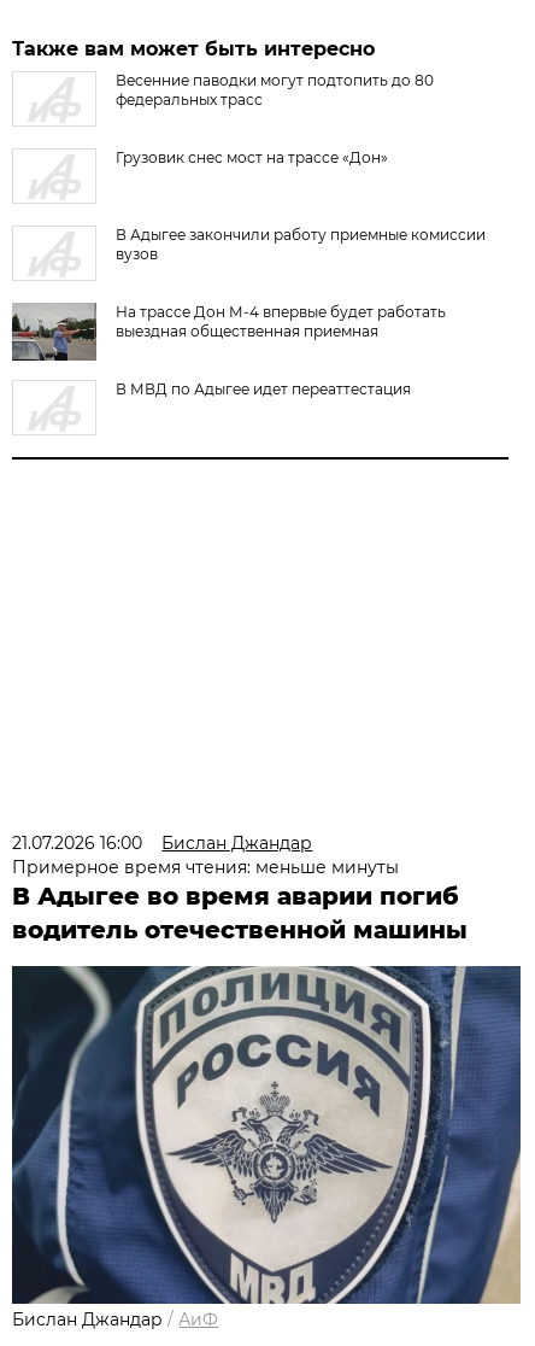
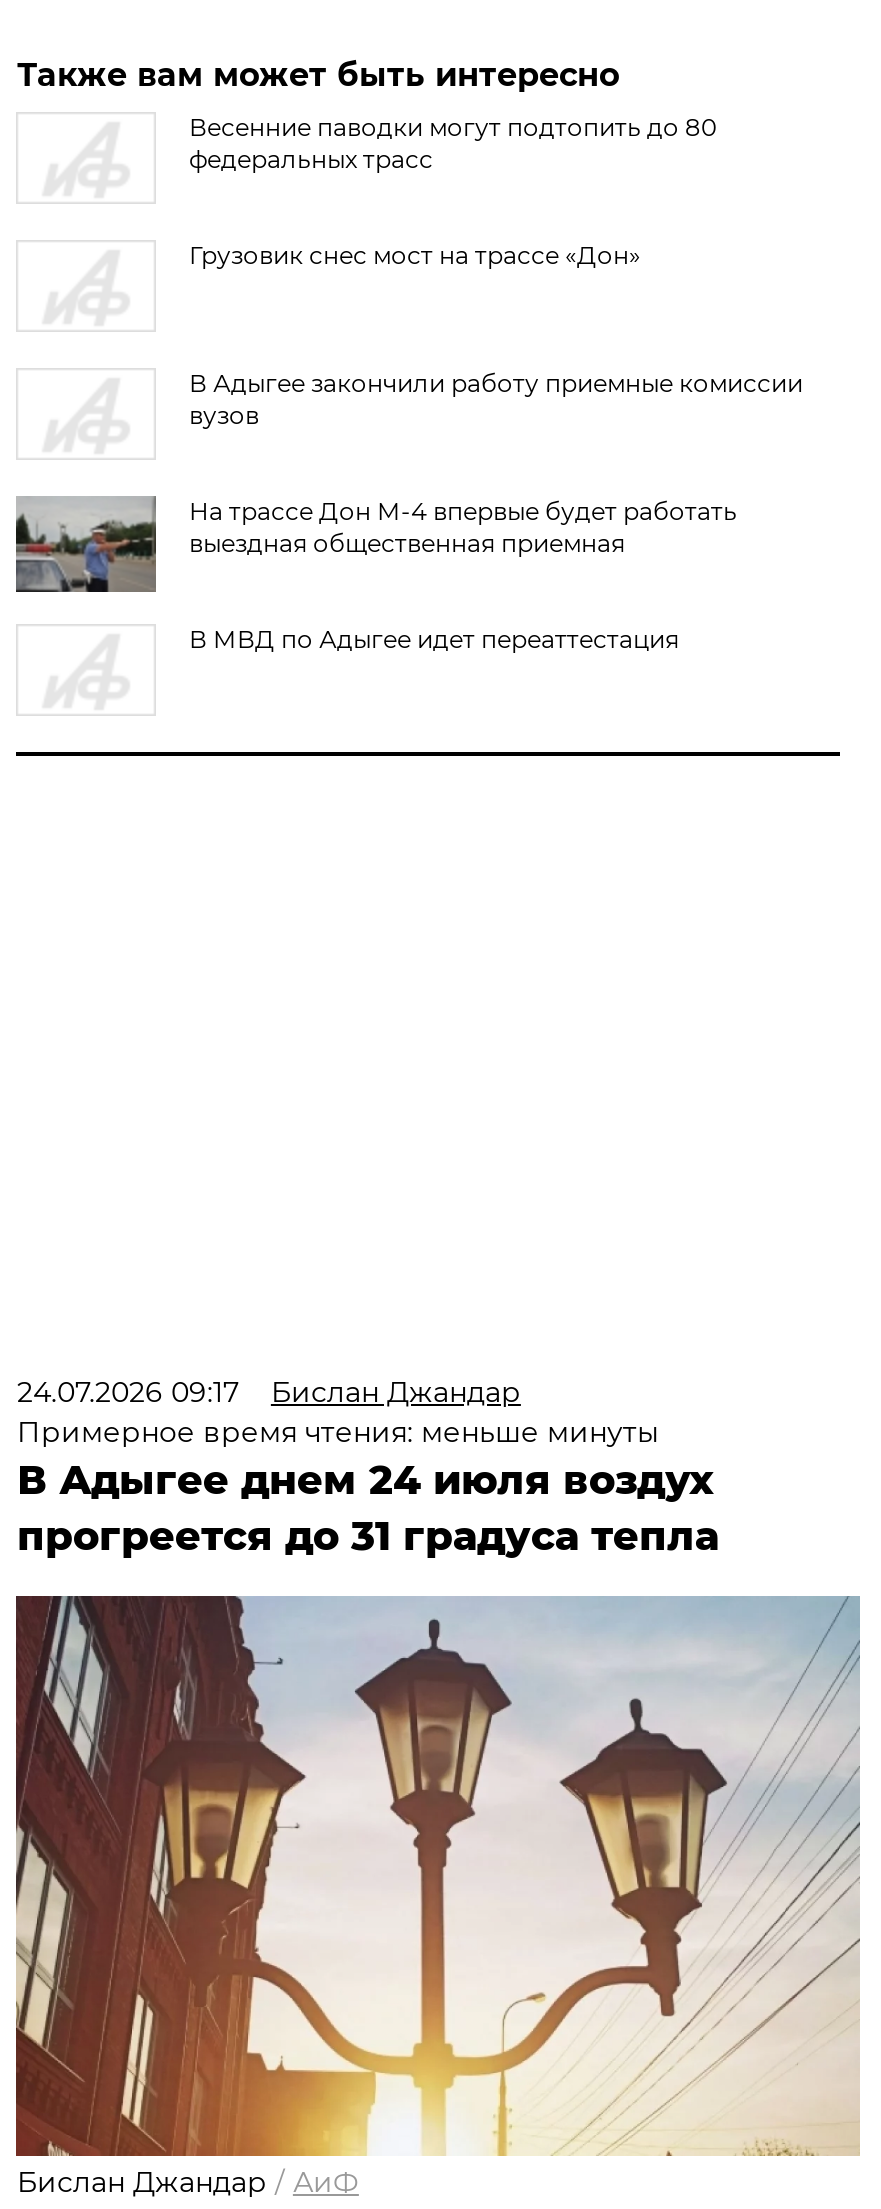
[13,832,313,854] 21.07.2026 16:00 Бислан Джандар -> [17,1374,521,1410] 24.07.2026 09:17 Бислан Джандар
[13,881,468,944] В Адыгее во время аварии погиб | водитель отечественной машины -> [17,1456,719,1560] В Адыгее днем 24 июля воздух | прогреется до 31 градуса тепла
[11,966,522,1305] [image] -> [14,1594,860,2158] [image]

